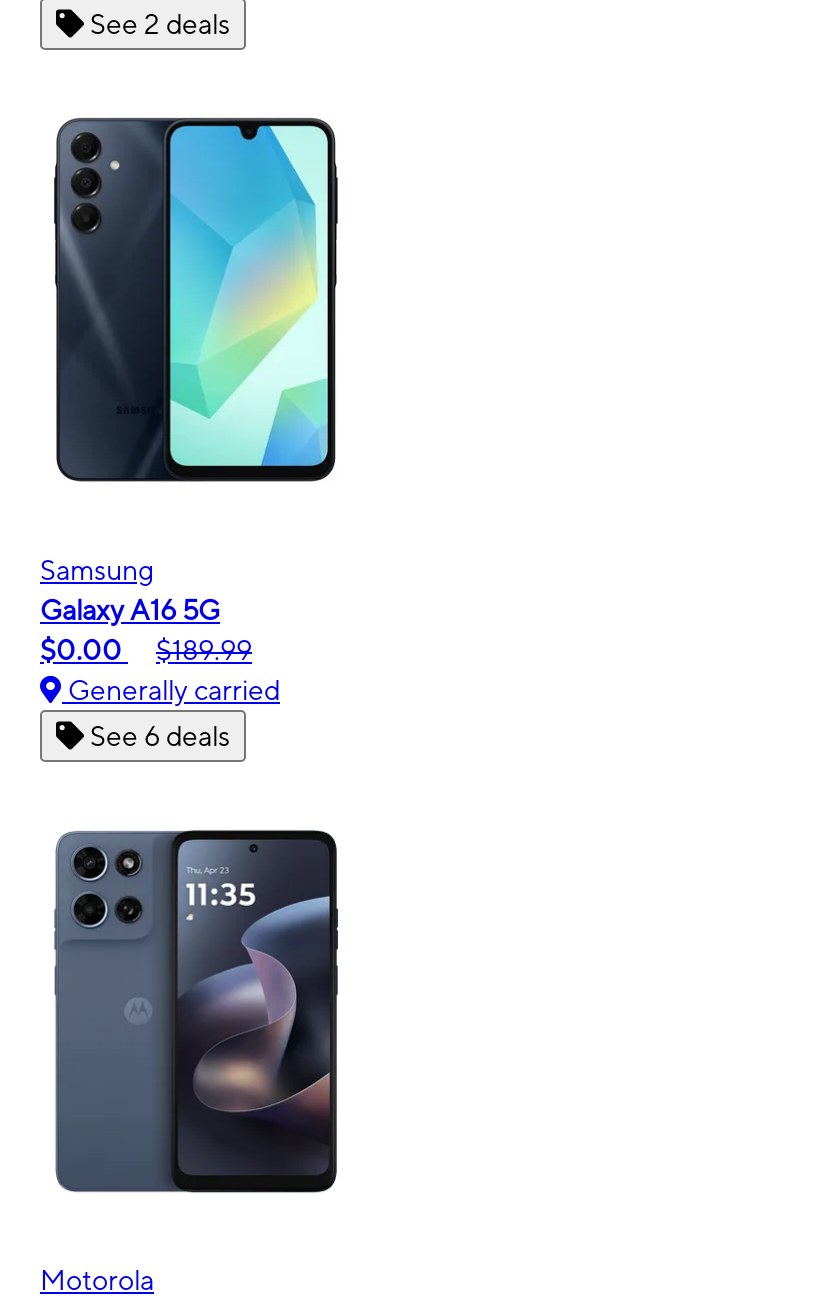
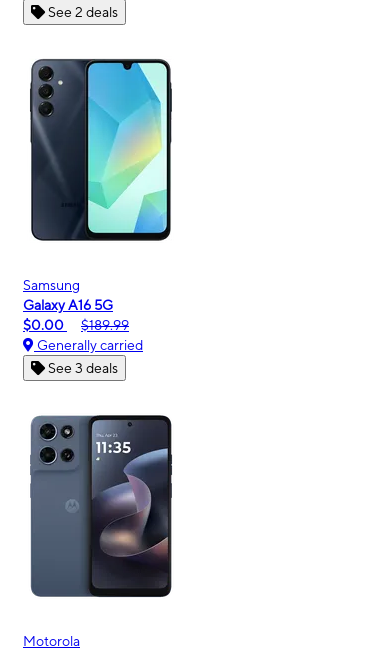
[90,719,230,751] See 6 deals -> [48,360,118,376] See 3 deals

